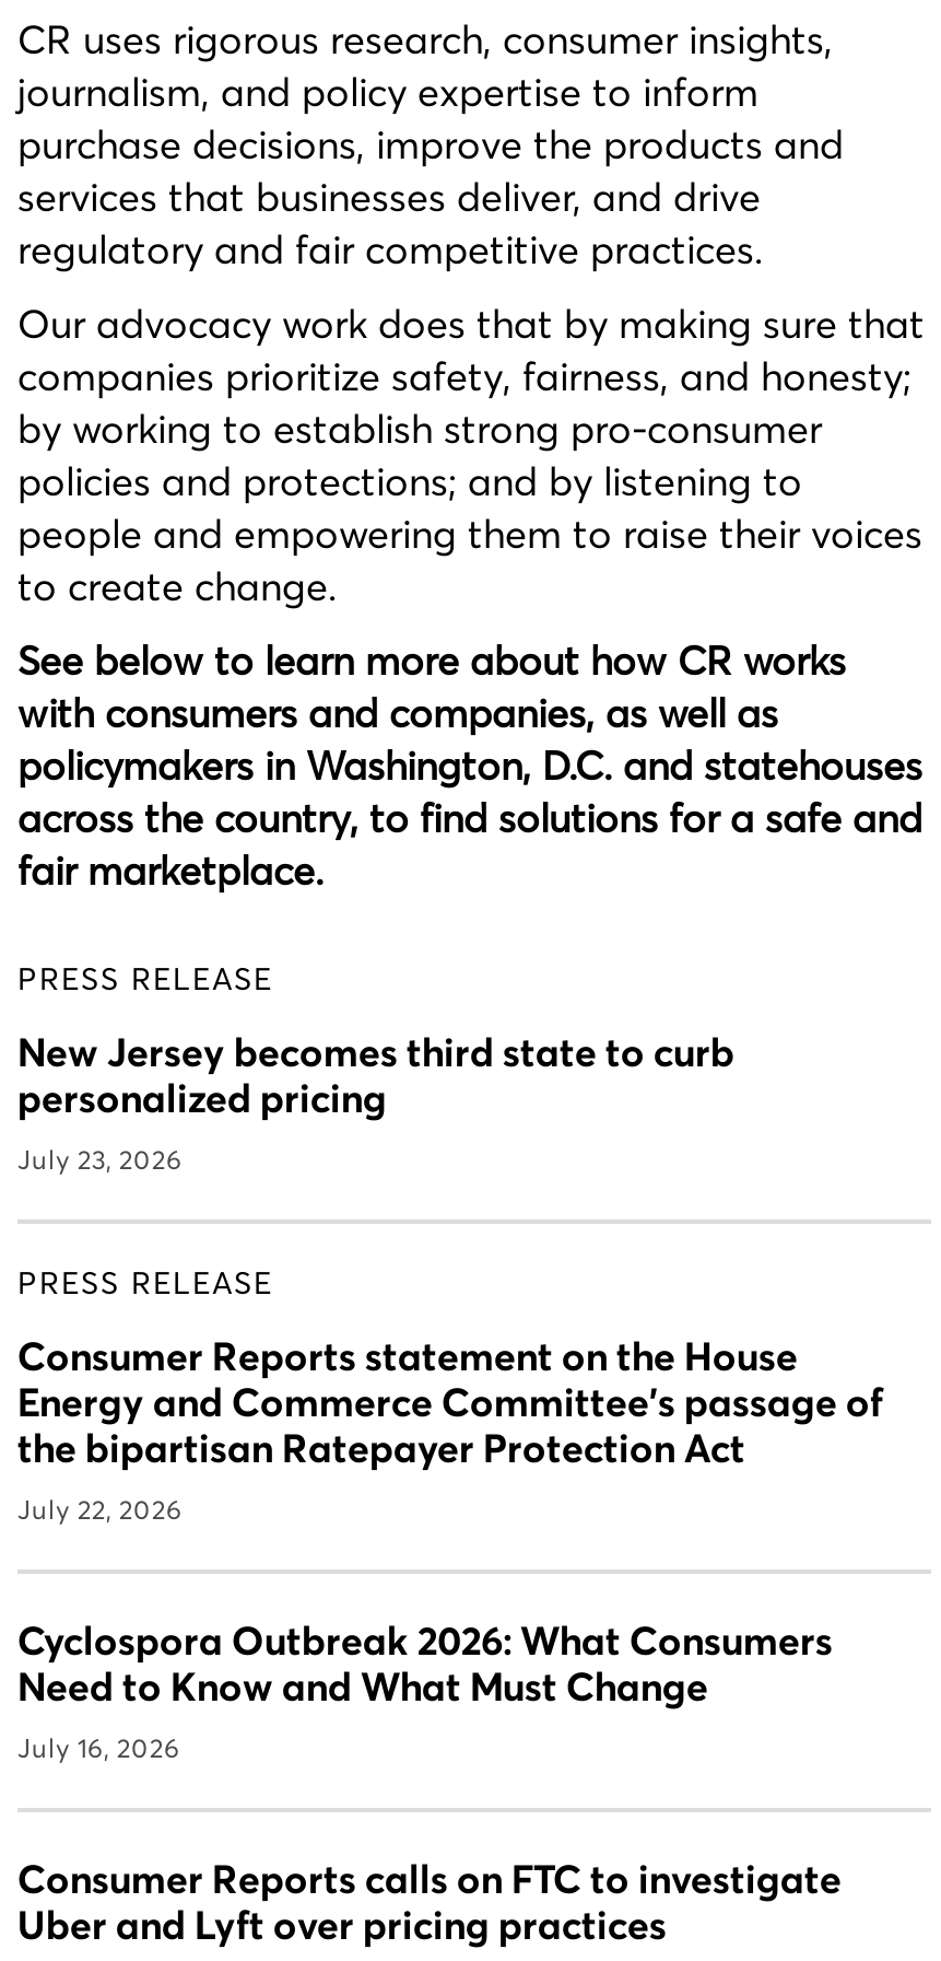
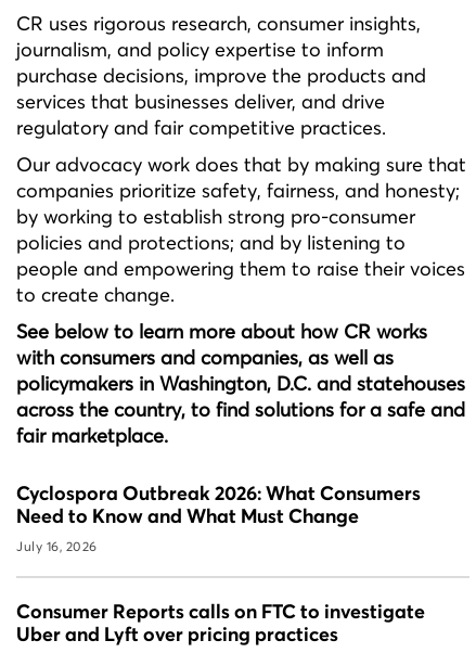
[17,959,883,1526] PRESS RELEASE | New Jersey becomes third state to curb | personalized pricing | July 23, 2026 | PRESS RELEASE | Consumer Reports statement on the House | Energy and Commerce Committee’s passage of | the bipartisan Ratepayer Protection Act | July 22, 2026 -> none

